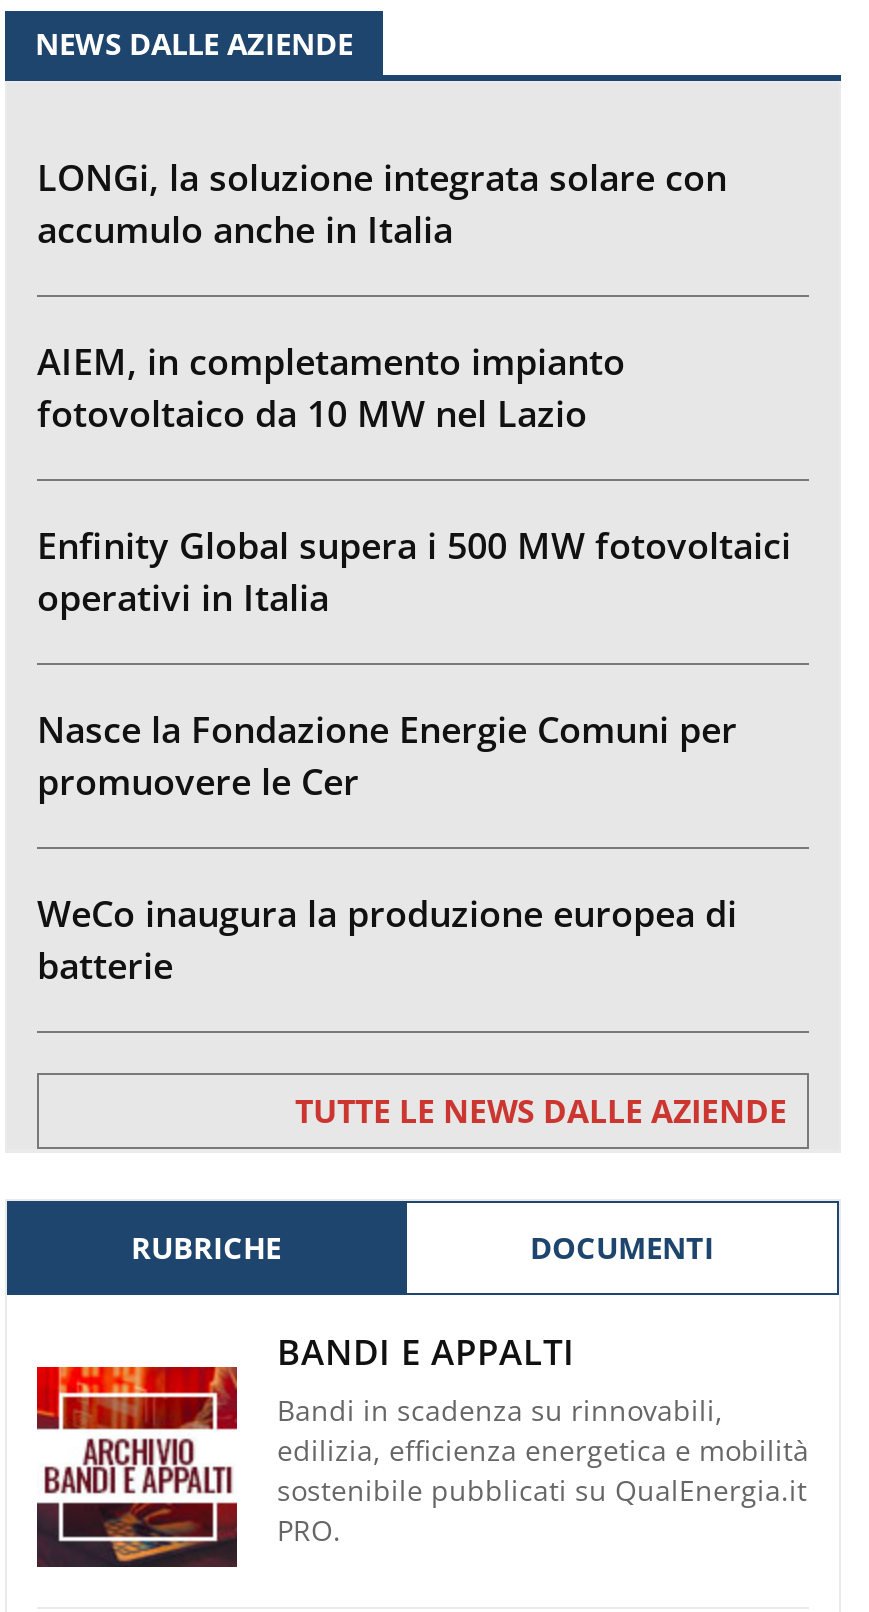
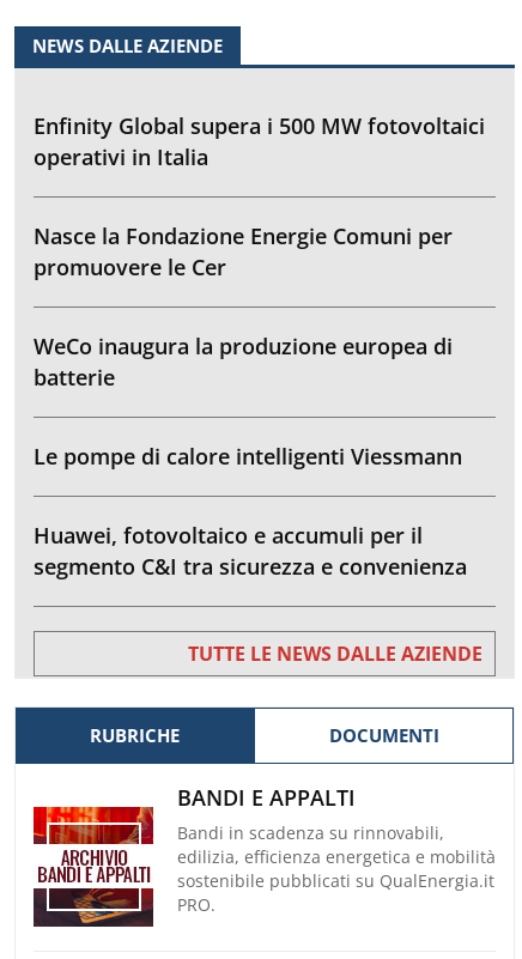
[37,153,727,437] LONGi, la soluzione integrata solare con | accumulo anche in Italia | AIEM, in completamento impianto | fotovoltaico da 10 MW nel Lazio -> none
moved [37,521,791,989] -> [34,112,485,392]: Enfinity Global supera i 500 MW fotovoltaici | operativi in Italia | Nasce la Fondazione Energie Comuni per | promuovere le Cer | WeCo inaugura la produzione europea di | batterie
none -> [34,442,467,581] Le pompe di calore intelligenti Viessmann | Huawei, fotovoltaico e accumuli per il | segmento C&I tra sicurezza e convenienza

